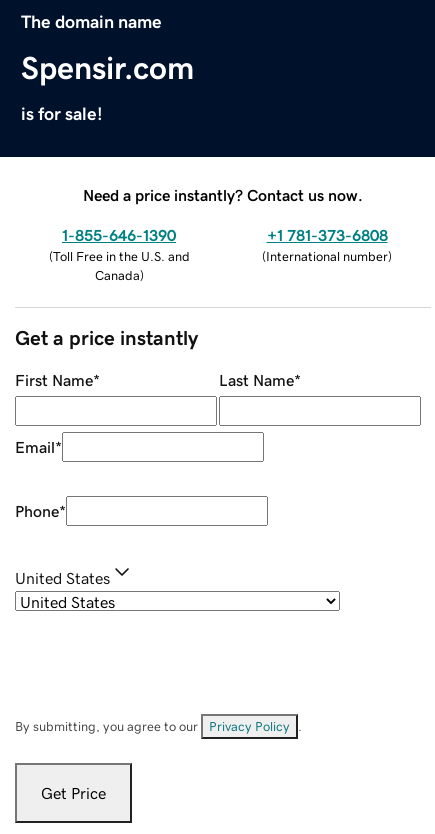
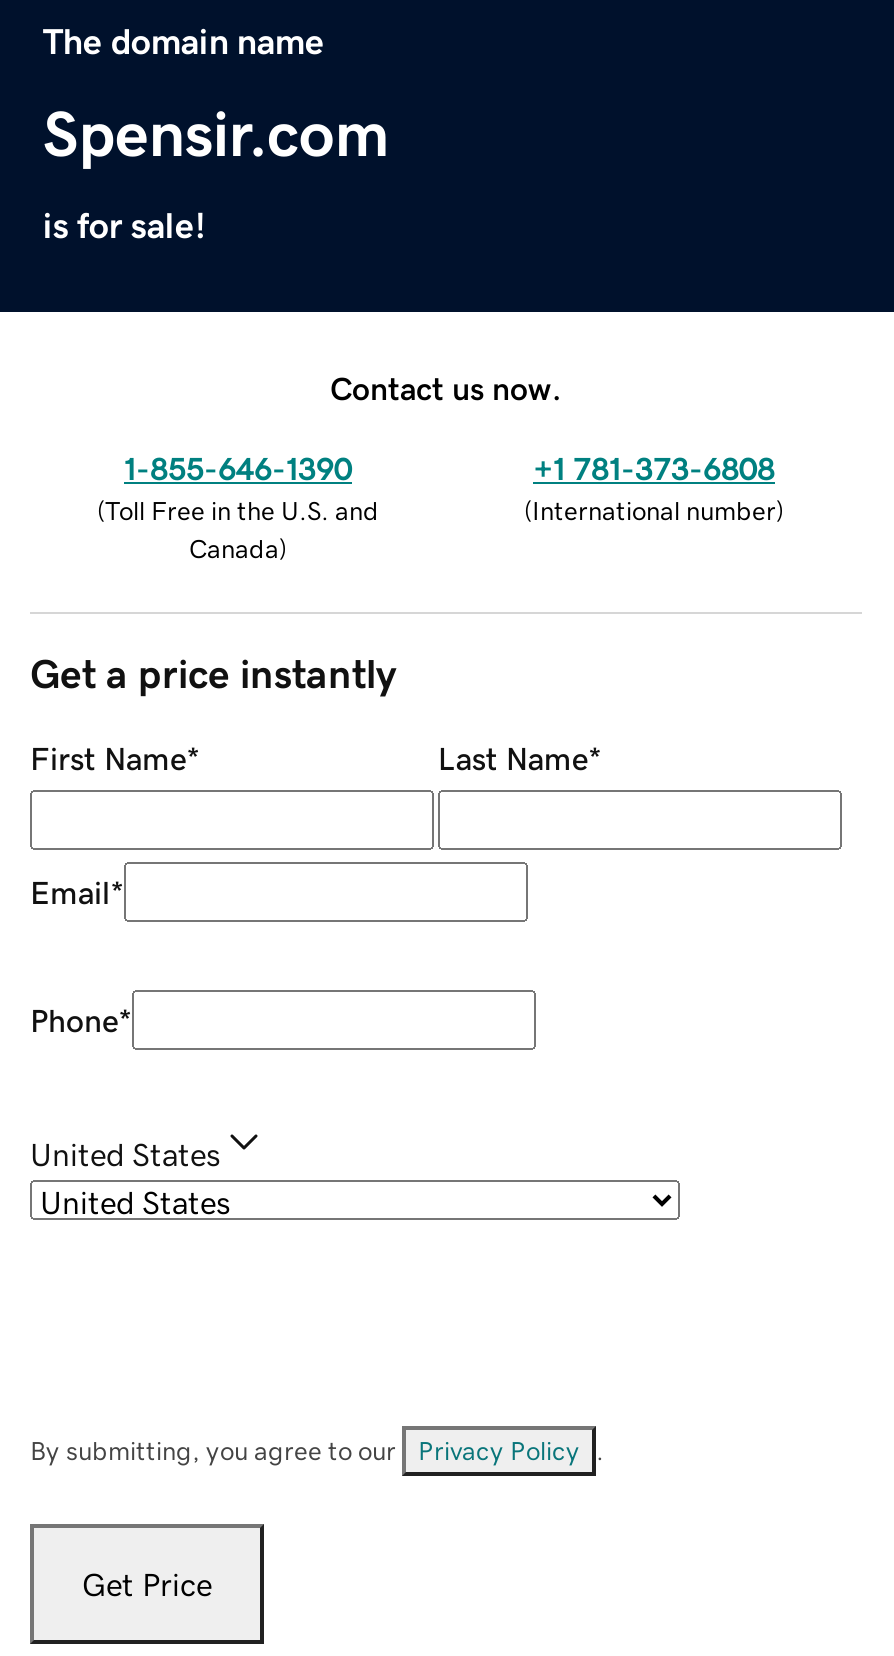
[83,187,363,203] Need a price instantly? Contact us now. -> [330,371,562,403] Contact us now.

